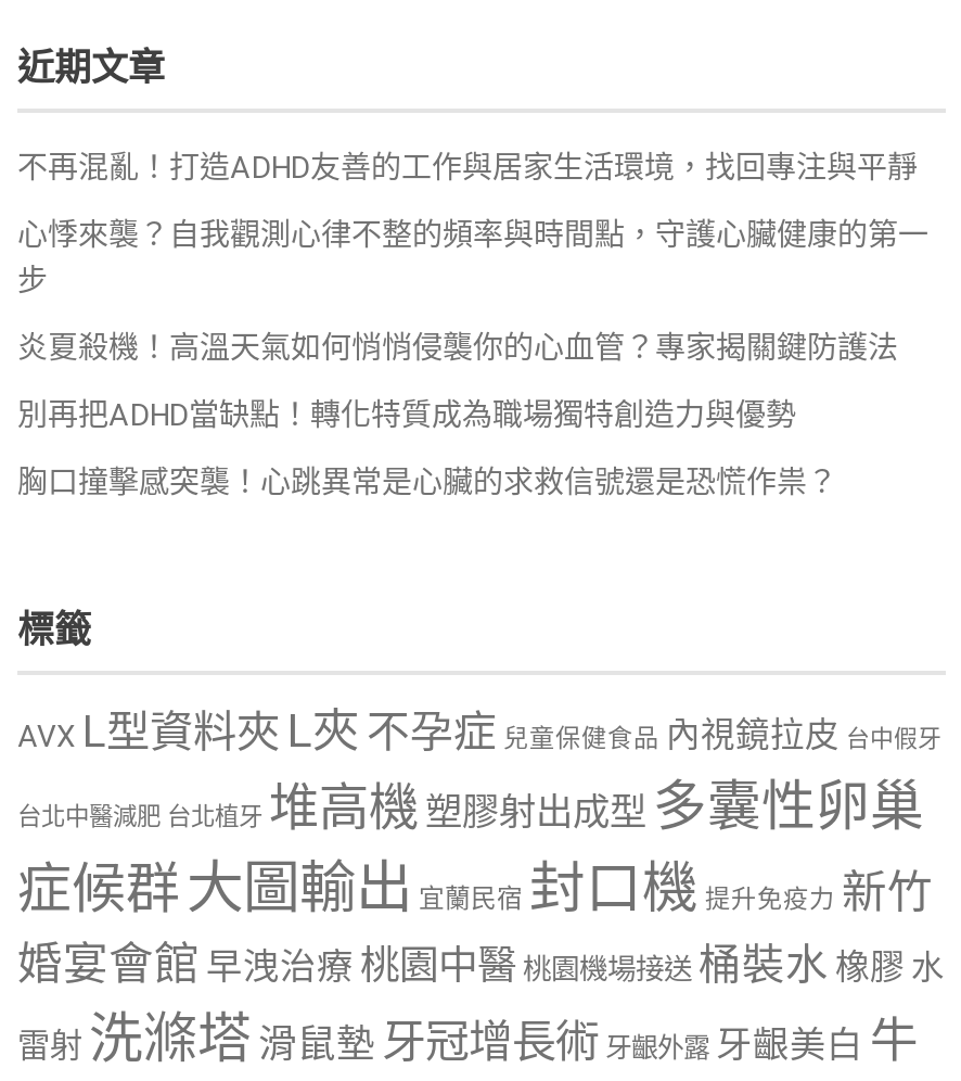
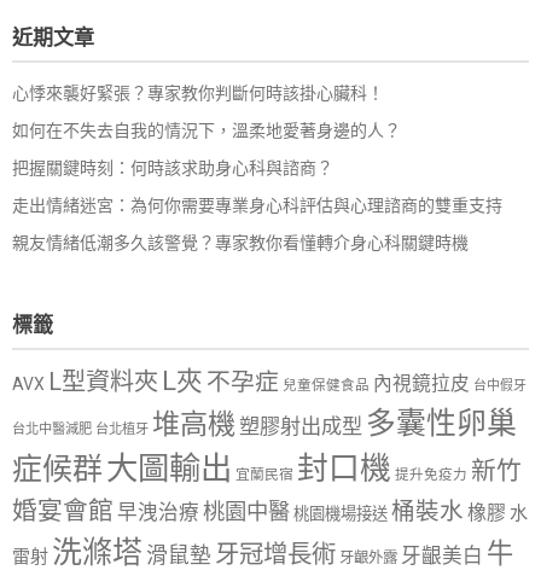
[17,150,918,185] 不再混亂！打造ADHD友善的工作與居家生活環境，找回專注與平靜 -> [12,83,384,103] 心悸來襲好緊張？專家教你判斷何時該掛心臟科！
[17,217,928,297] 心悸來襲？自我觀測心律不整的頻率與時間點，守護心臟健康的第一 | 步 -> [12,121,401,140] 如何在不失去自我的情況下，溫柔地愛著身邊的人？
[17,330,898,365] 炎夏殺機！高溫天氣如何悄悄侵襲你的心血管？專家揭關鍵防護法 -> [12,158,333,178] 把握關鍵時刻：何時該求助身心科與諮商？
[17,397,796,432] 別再把ADHD當缺點！轉化特質成為職場獨特創造力與優勢 -> [12,196,502,215] 走出情緒迷宮：為何你需要專業身心科評估與心理諮商的雙重支持
[17,465,837,499] 胸口撞擊感突襲！心跳異常是心臟的求救信號還是恐慌作祟？ -> [12,233,469,252] 親友情緒低潮多久該警覺？專家教你看懂轉介身心科關鍵時機

